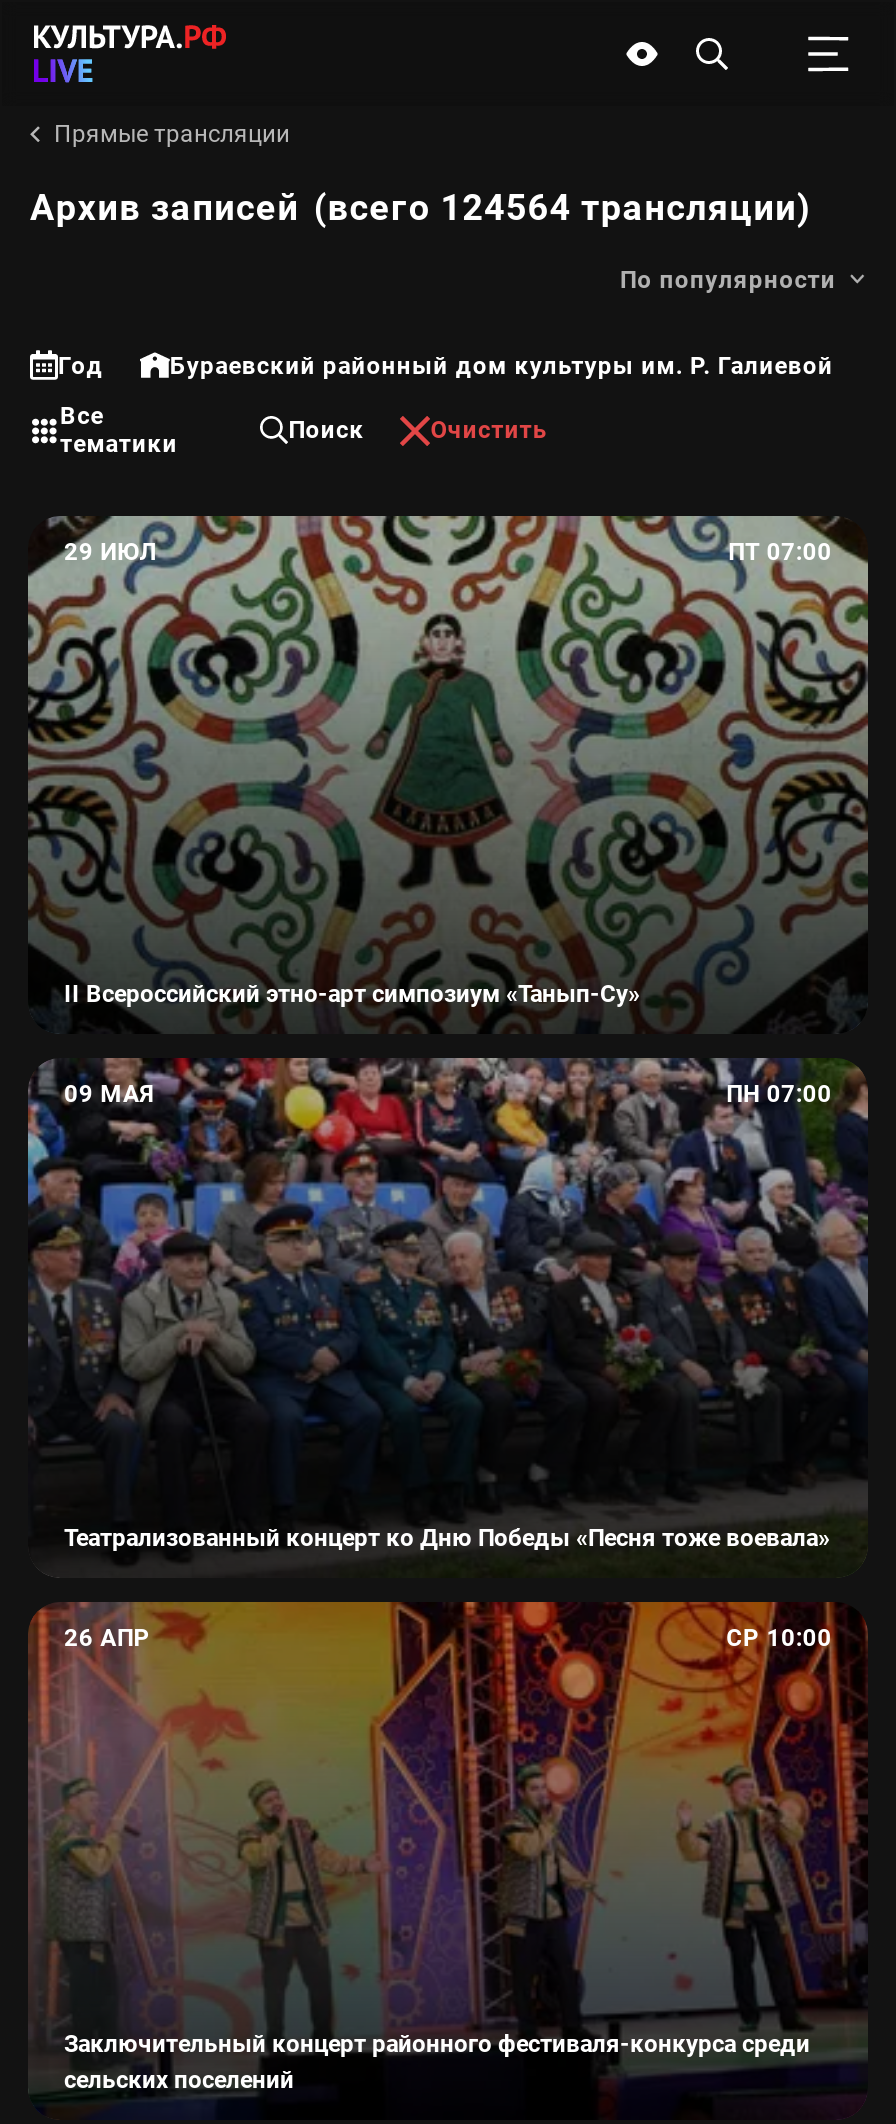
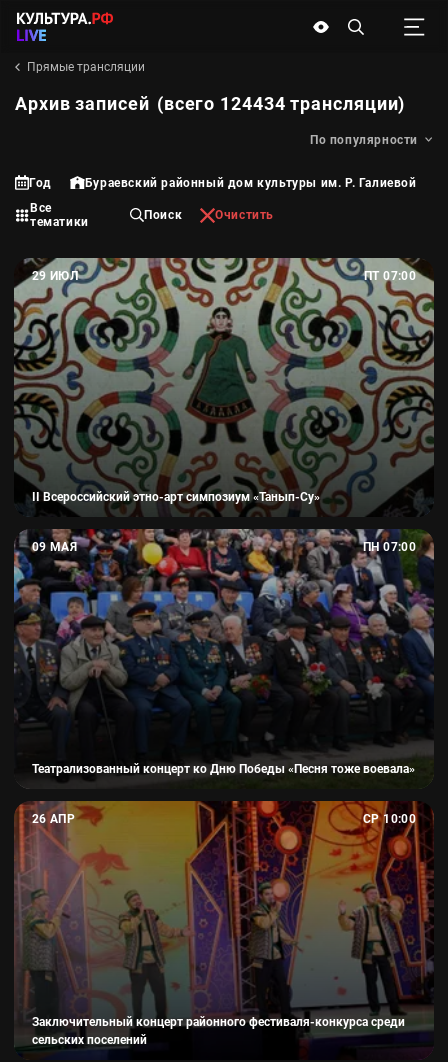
[30,186,811,228] Архив записей (всего 124564 трансляции) -> [15,93,405,114] Архив записей (всего 124434 трансляции)

